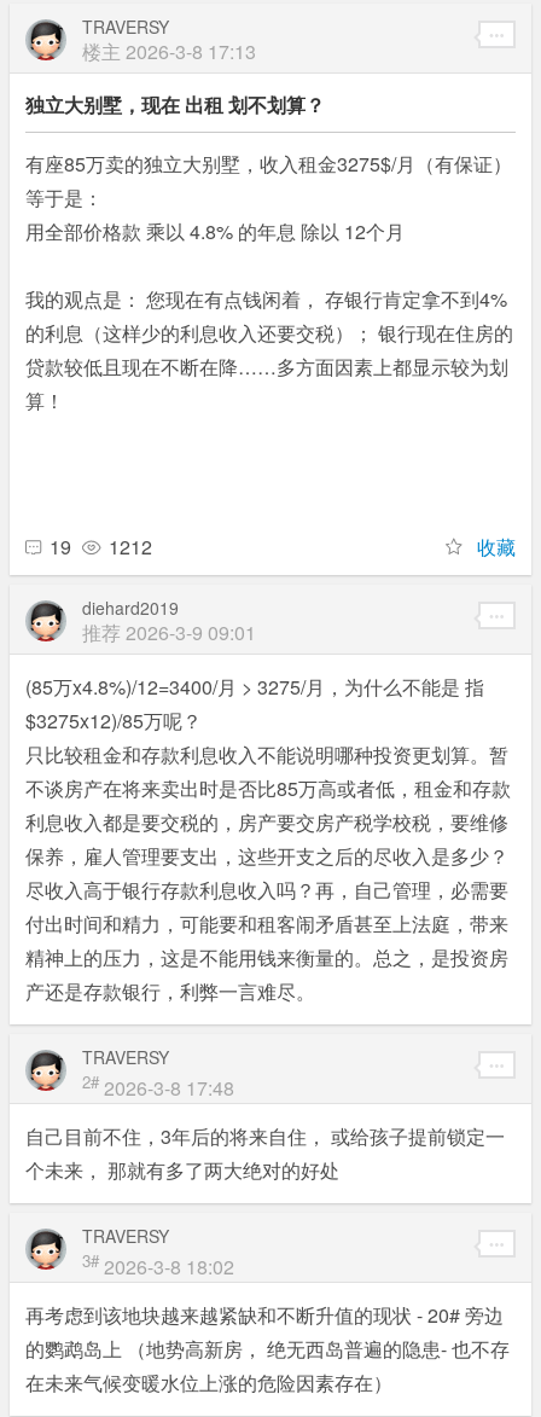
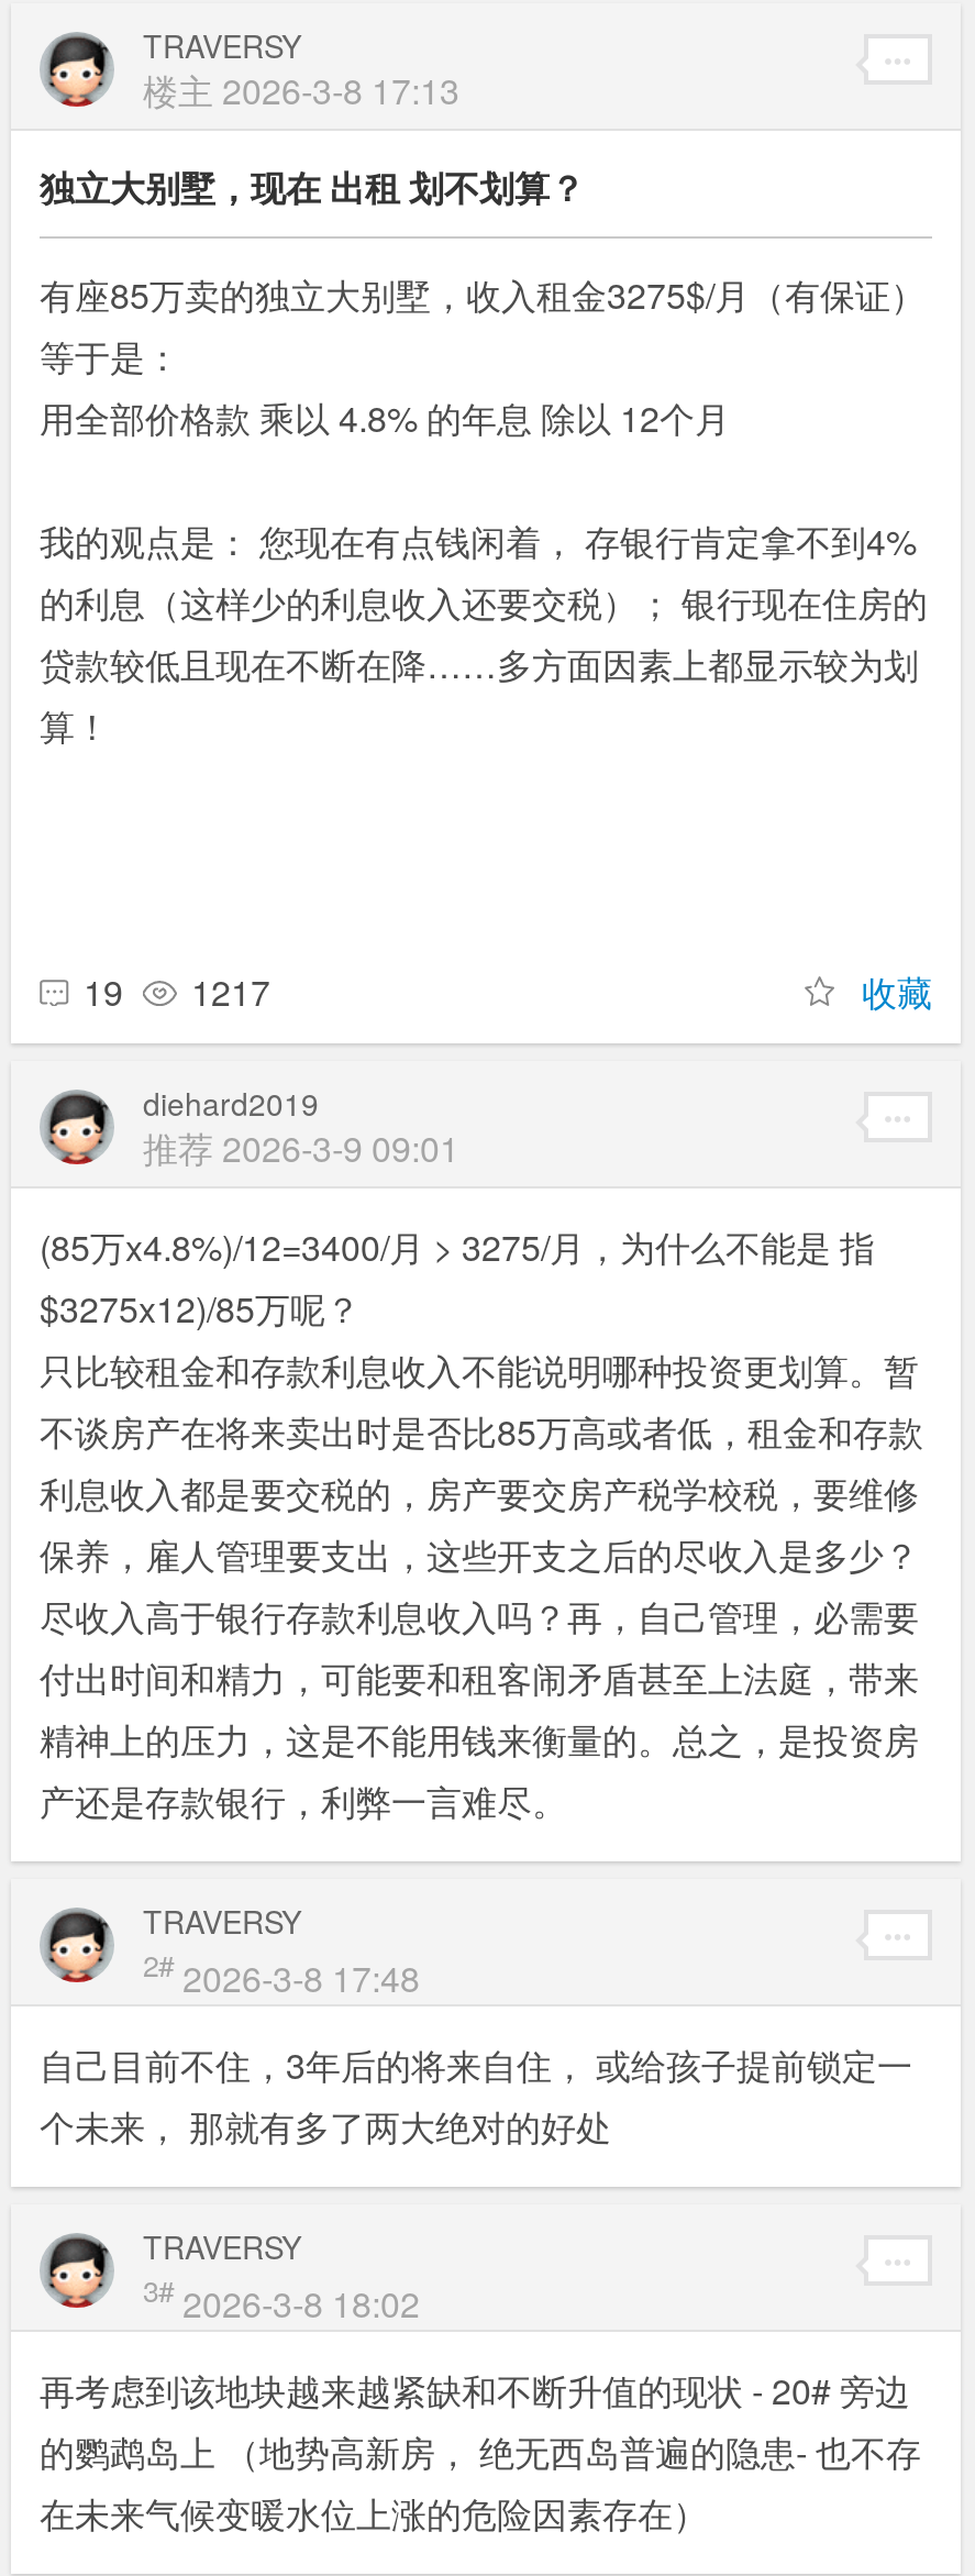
[50,533,152,561] 19 1212 -> [84,966,270,1017] 19 1217

